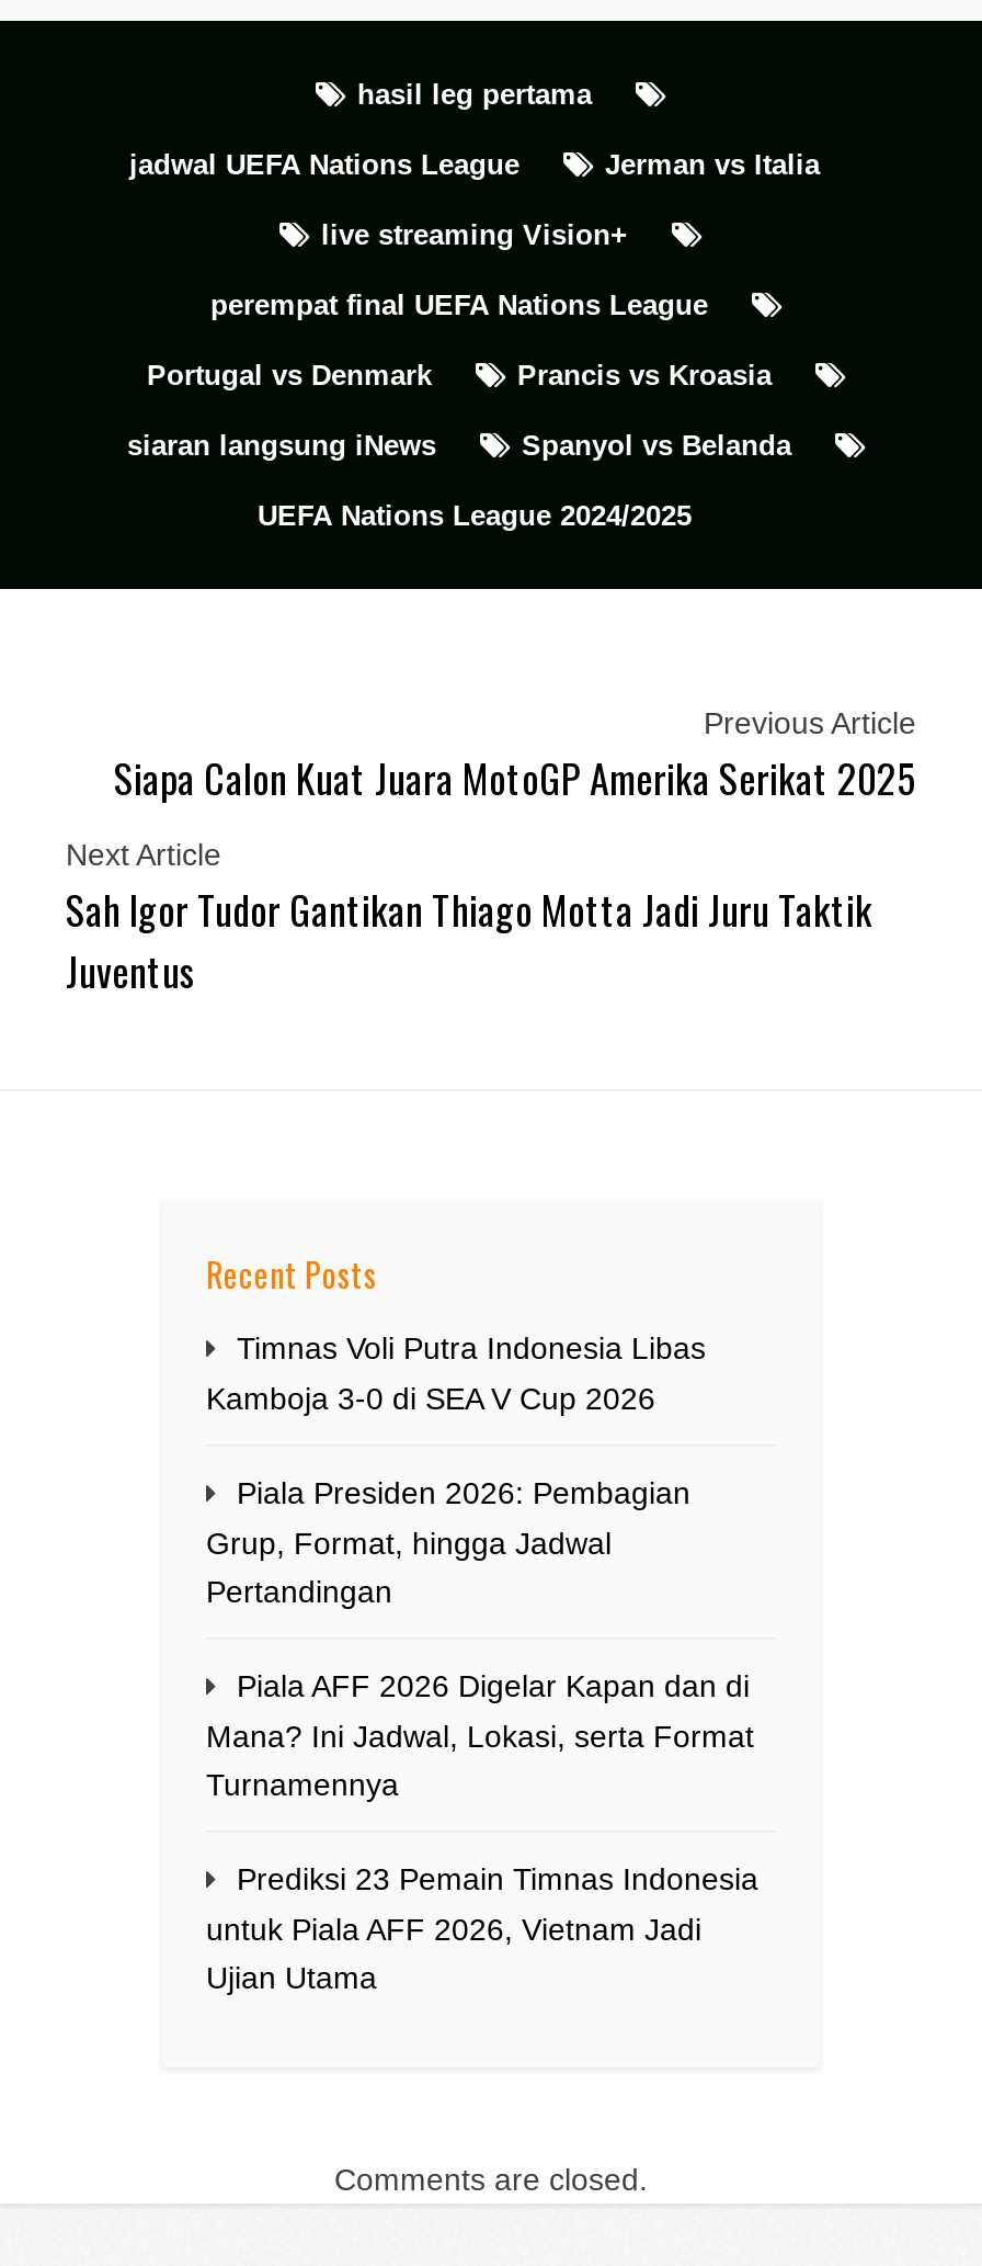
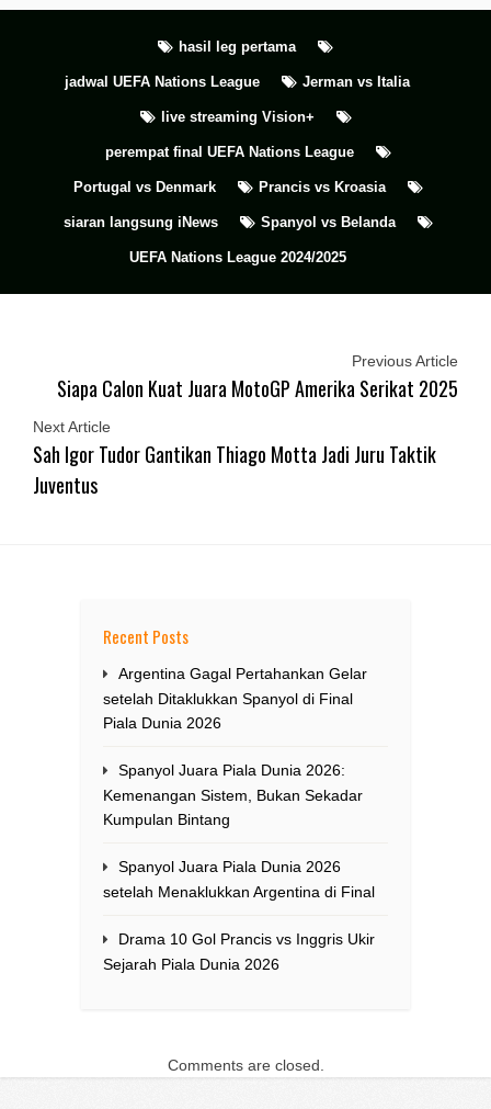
[206,1330,706,1416] Timnas Voli Putra Indonesia Libas | Kamboja 3-0 di SEA V Cup 2026 -> [103,665,367,732] Argentina Gagal Pertahankan Gelar | setelah Ditaklukkan Spanyol di Final | Piala Dunia 2026
[206,1475,690,1609] Piala Presiden 2026: Pembagian | Grup, Format, hingga Jadwal | Pertandingan -> [103,762,363,829] Spanyol Juara Piala Dunia 2026: | Kemenangan Sistem, Bukan Sekadar | Kumpulan Bintang
[206,1668,754,1802] Piala AFF 2026 Digelar Kapan dan di | Mana? Ini Jadwal, Lokasi, serta Format | Turnamennya -> [103,858,375,901] Spanyol Juara Piala Dunia 2026 | setelah Menaklukkan Argentina di Final
[206,1861,758,1995] Prediksi 23 Pemain Timnas Indonesia | untuk Piala AFF 2026, Vietnam Jadi | Ujian Utama -> [103,931,375,973] Drama 10 Gol Prancis vs Inggris Ukir | Sejarah Piala Dunia 2026

